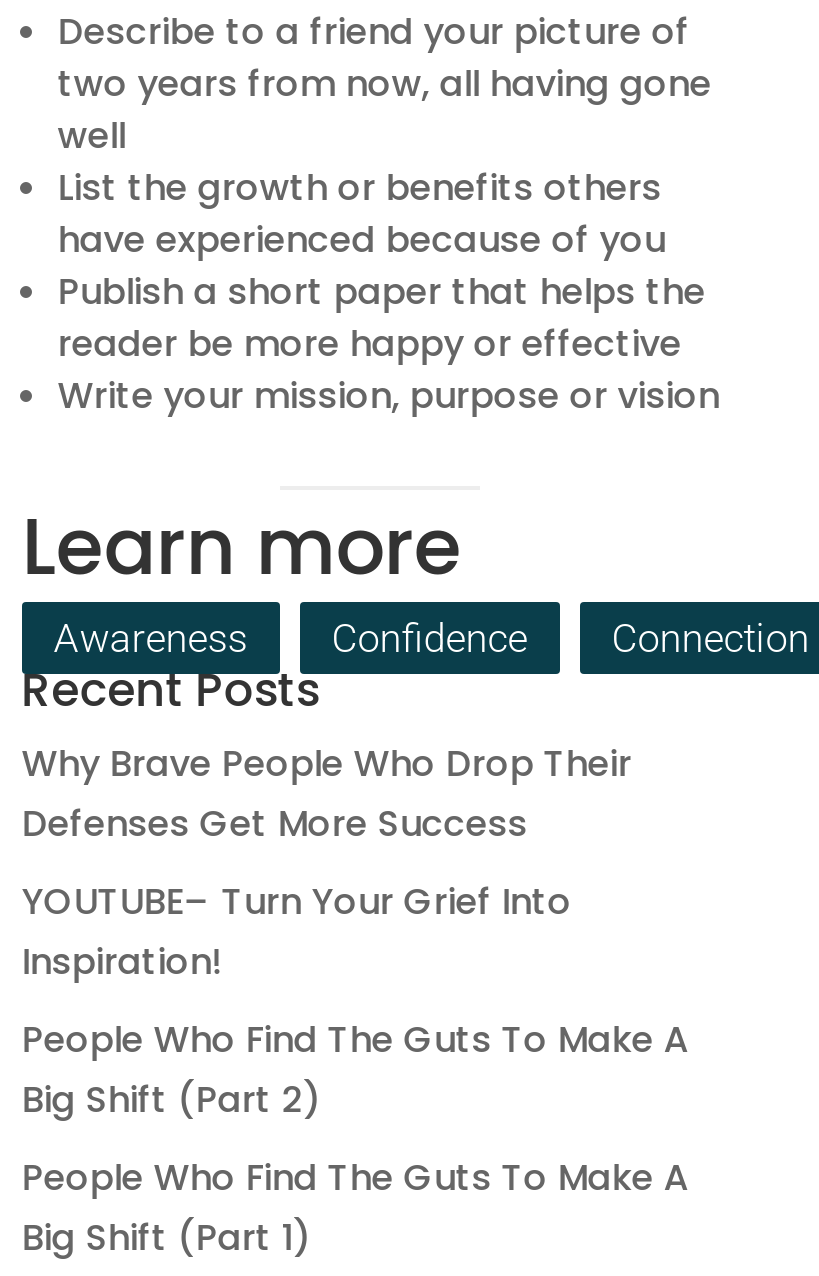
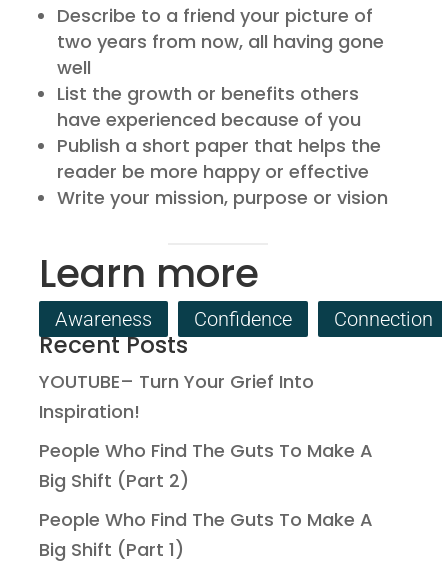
[22,738,632,848] Why Brave People Who Drop Their | Defenses Get More Success -> none

